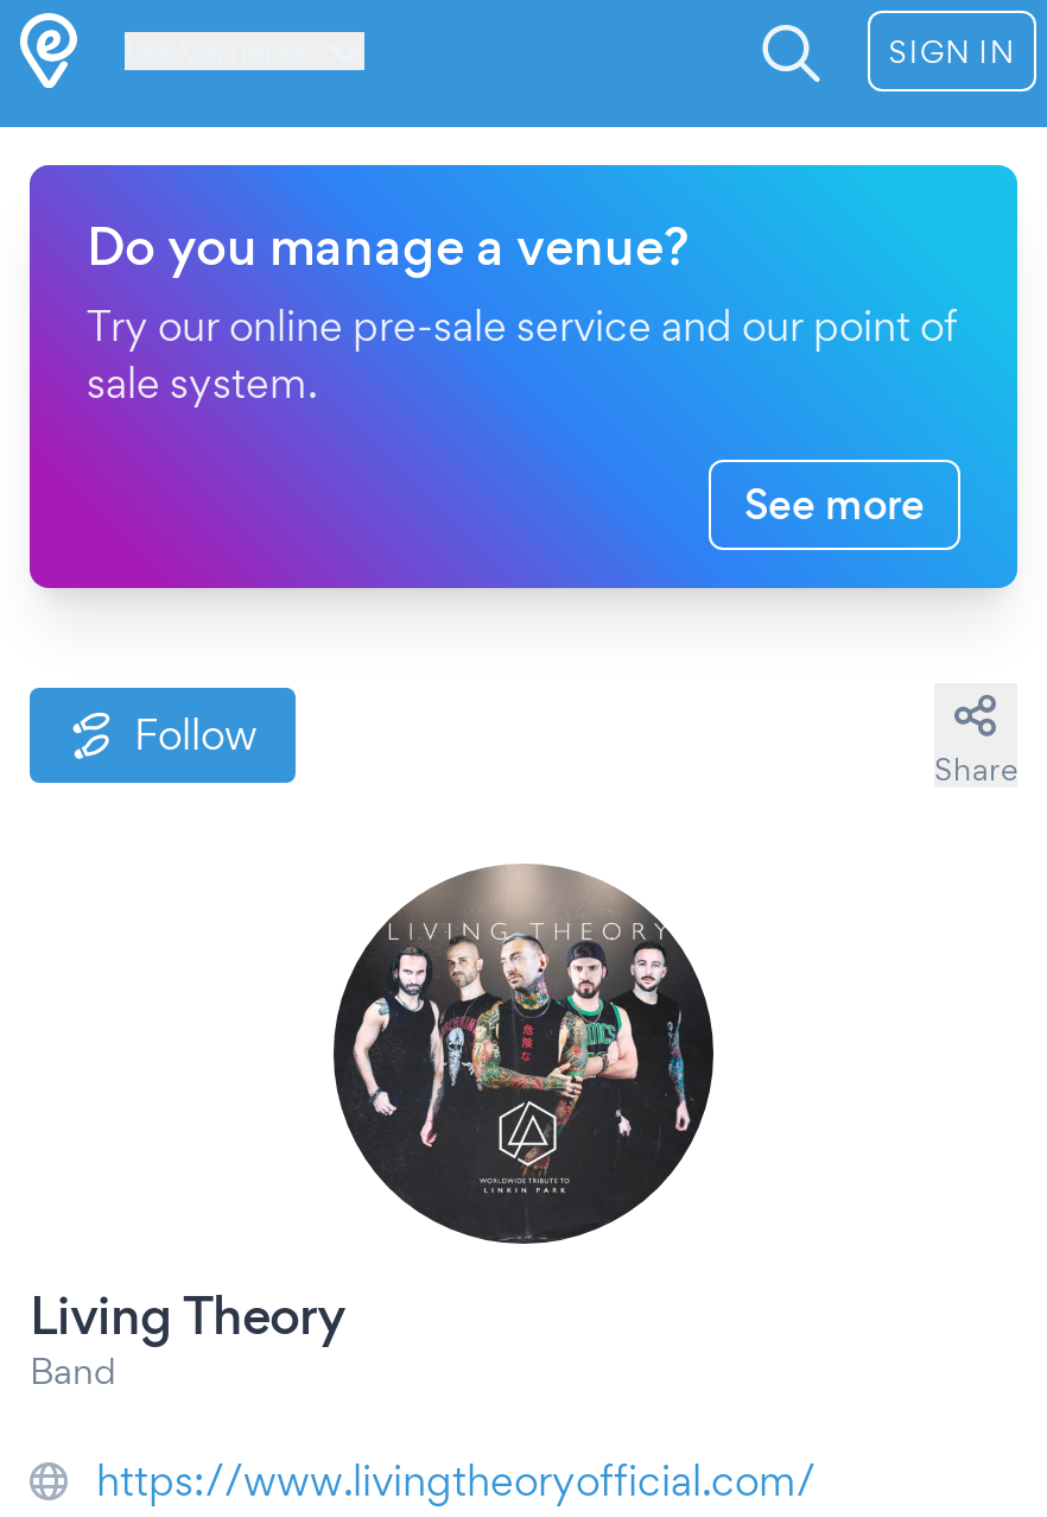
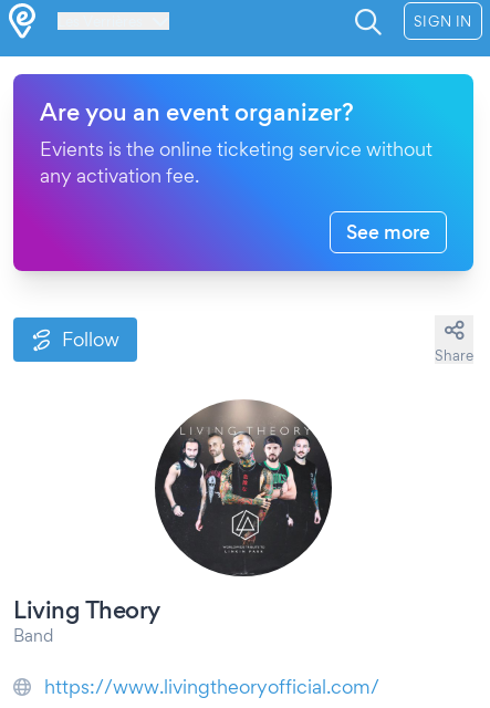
[87,215,958,407] Do you manage a venue? | Try our online pre-sale service and our point of | sale system. -> [40,97,432,187] Are you an event organizer? | Evients is the online ticketing service without | any activation fee.

